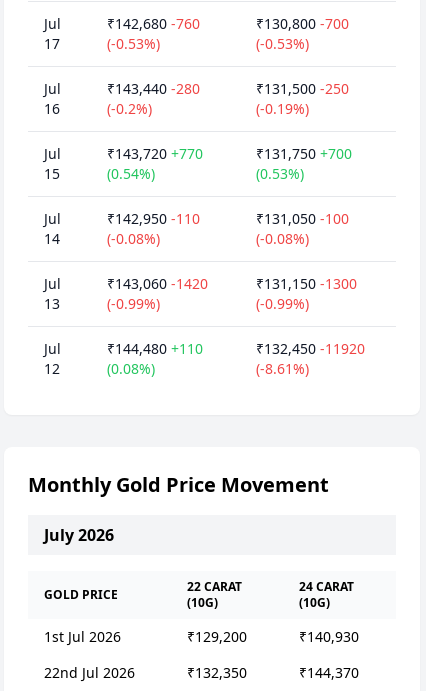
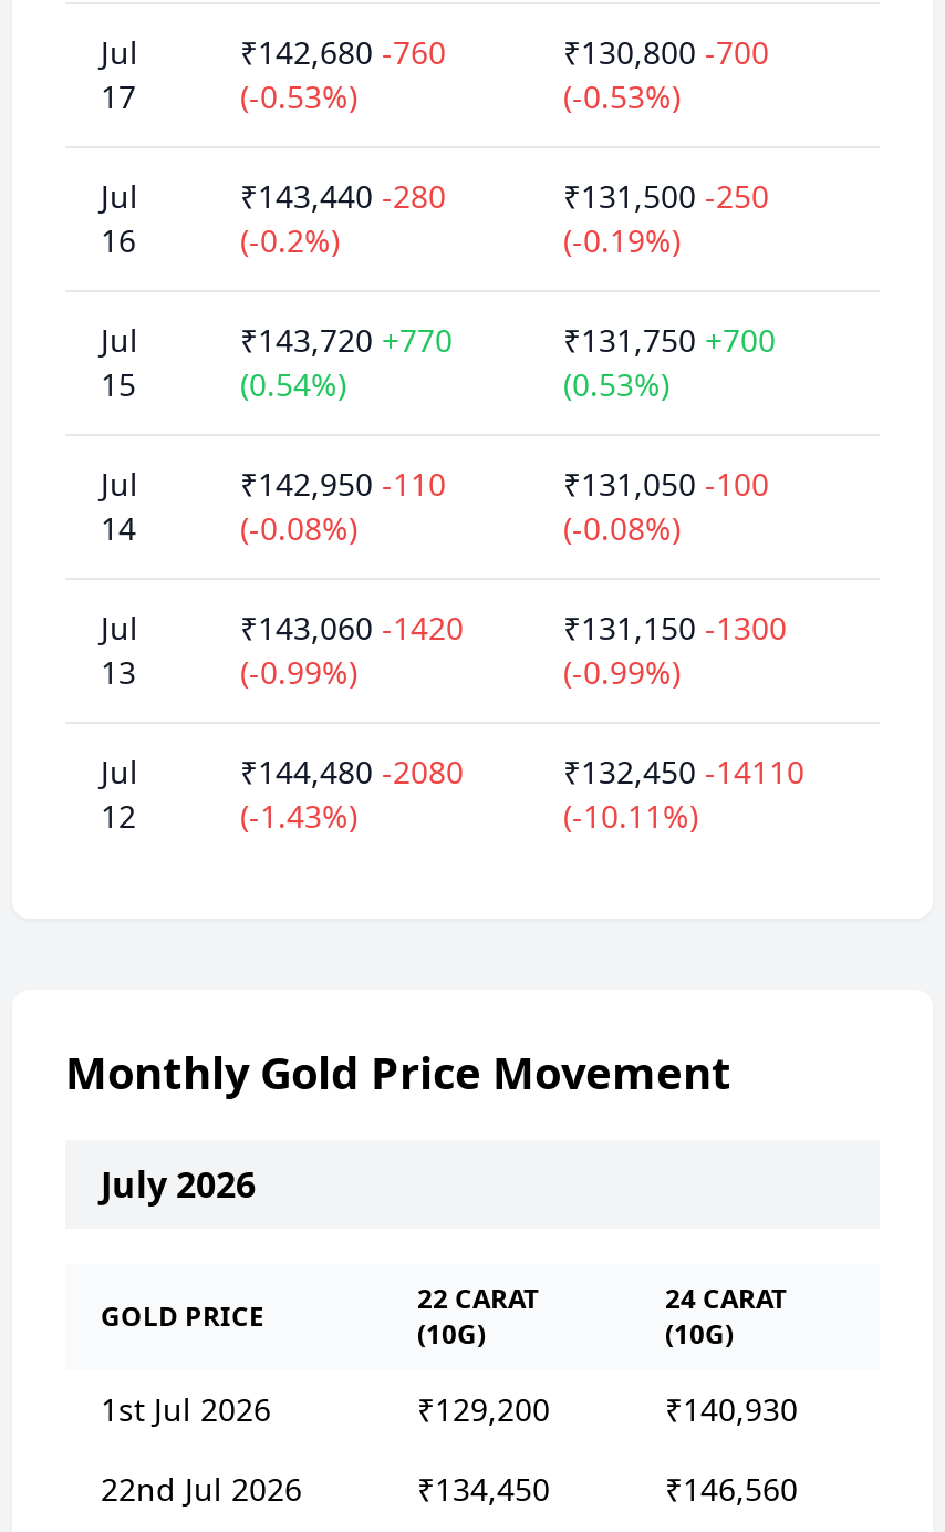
[107,339,203,358] ₹144,480 +110 -> [240,751,464,793] ₹144,480 -2080
[256,339,365,358] ₹132,450 -11920 -> [563,751,804,793] ₹132,450 -14110
[107,359,155,378] (0.08%) -> [240,795,357,837] (-1.43%)
[256,359,309,378] (-8.61%) -> [563,795,698,837] (-10.11%)
[187,663,247,682] ₹132,350 -> [417,1468,550,1510] ₹134,450
[299,663,359,682] ₹144,370 -> [665,1468,798,1510] ₹146,560

